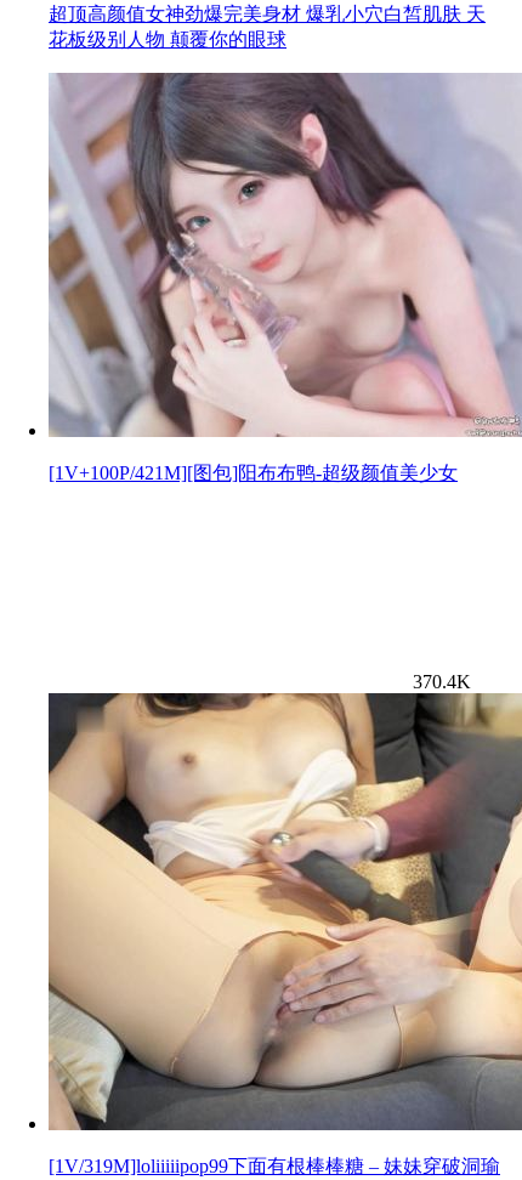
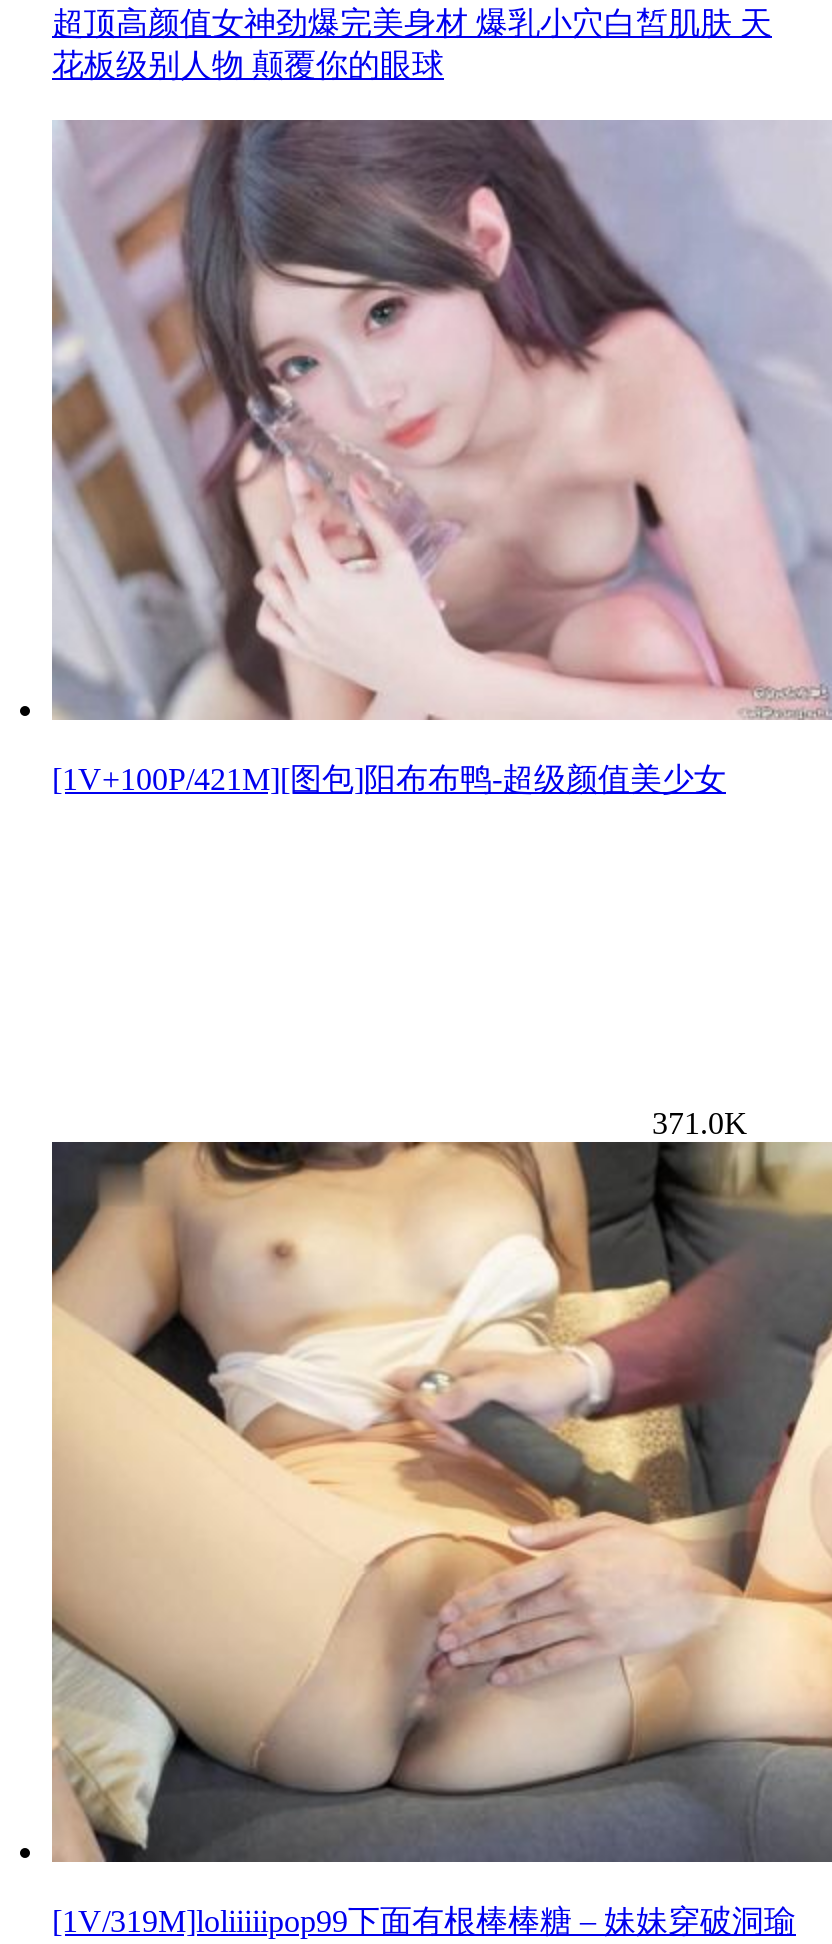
[413,671,471,692] 370.4K -> [652,1105,748,1139] 371.0K

